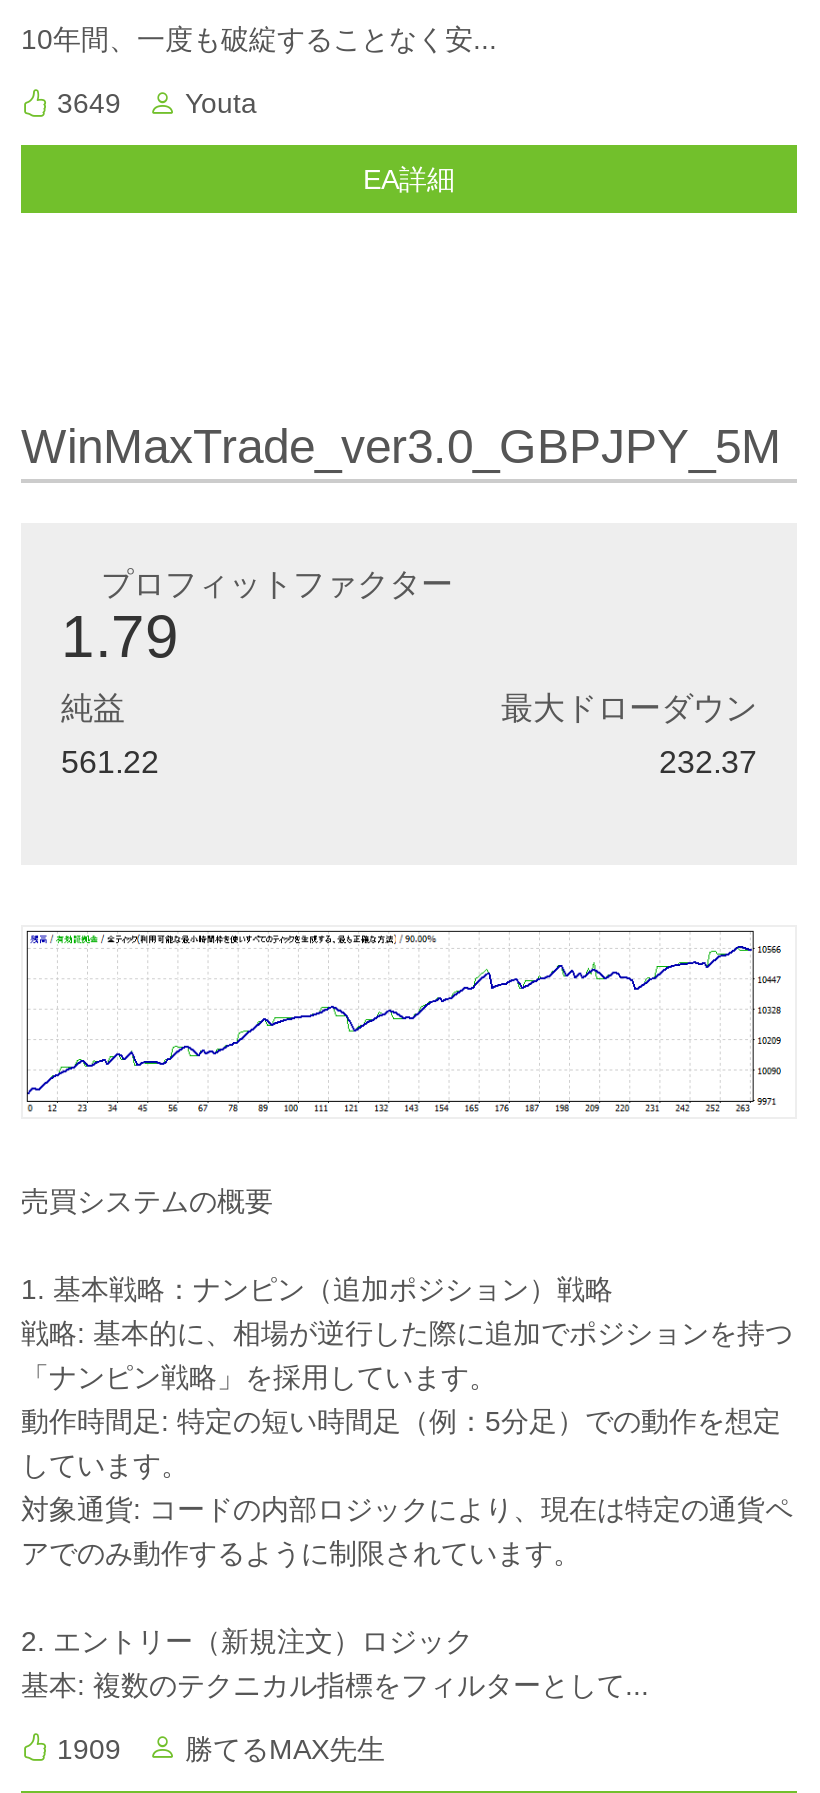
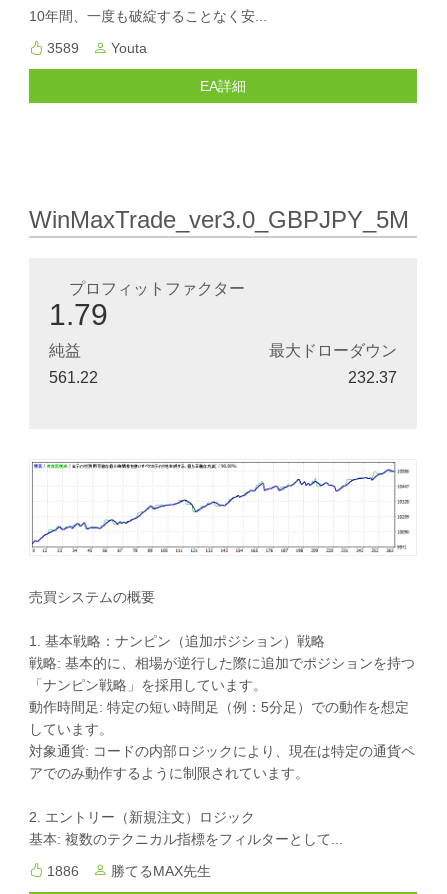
[49,88,257,120] 3649 Youta -> [43,40,147,56] 3589 Youta
[49,1732,385,1764] 1909 勝てるMAX先生 -> [43,863,211,879] 1886 勝てるMAX先生

